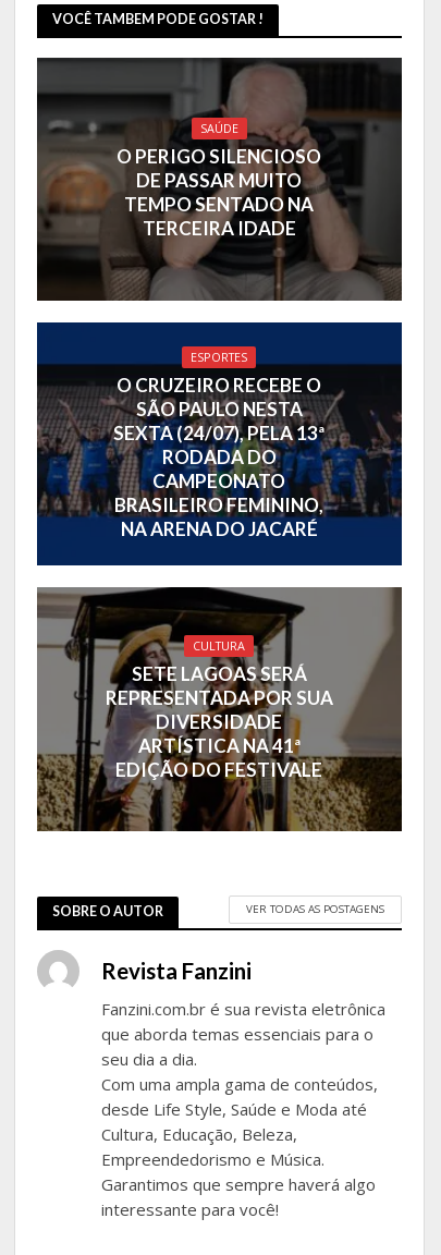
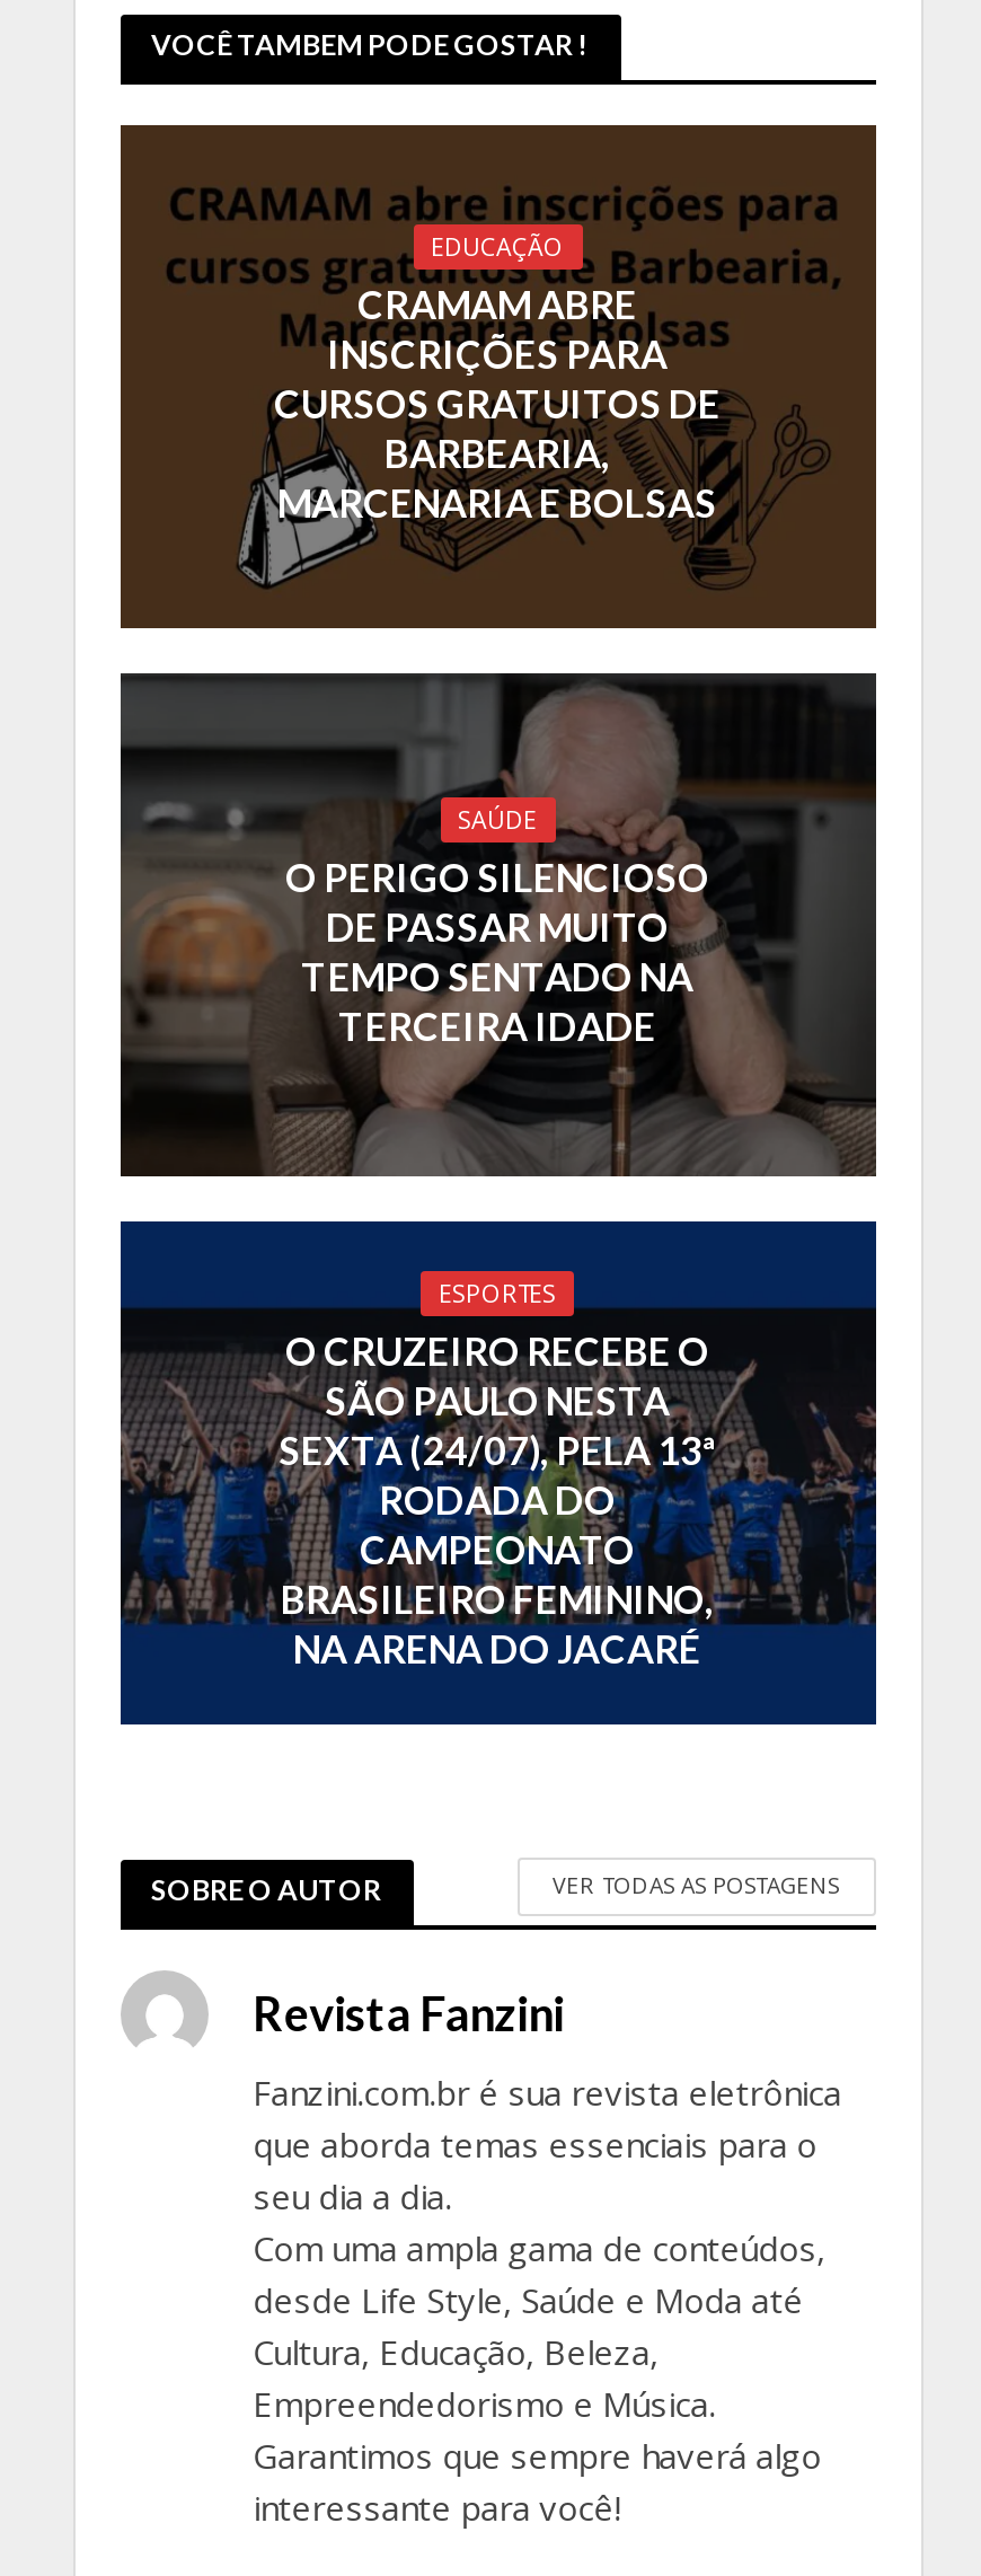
none -> [121,124,876,629] [image] | EDUCAÇÃO | CRAMAM ABRE | INSCRIÇÕES PARA | CURSOS GRATUITOS DE | BARBEARIA, | MARCENARIA E BOLSAS
moved [37,58,402,540] -> [121,674,876,1673]: [image] | SAÚDE | O PERIGO SILENCIOSO | ... | BRASILEIRO FEMININO, | NA ARENA DO JACARÉ
[36,586,402,832] [image] | CULTURA | SETE LAGOAS SERÁ | REPRESENTADA POR SUA | DIVERSIDADE | ARTÍSTICA NA 41ª | EDIÇÃO DO FESTIVALE -> none

